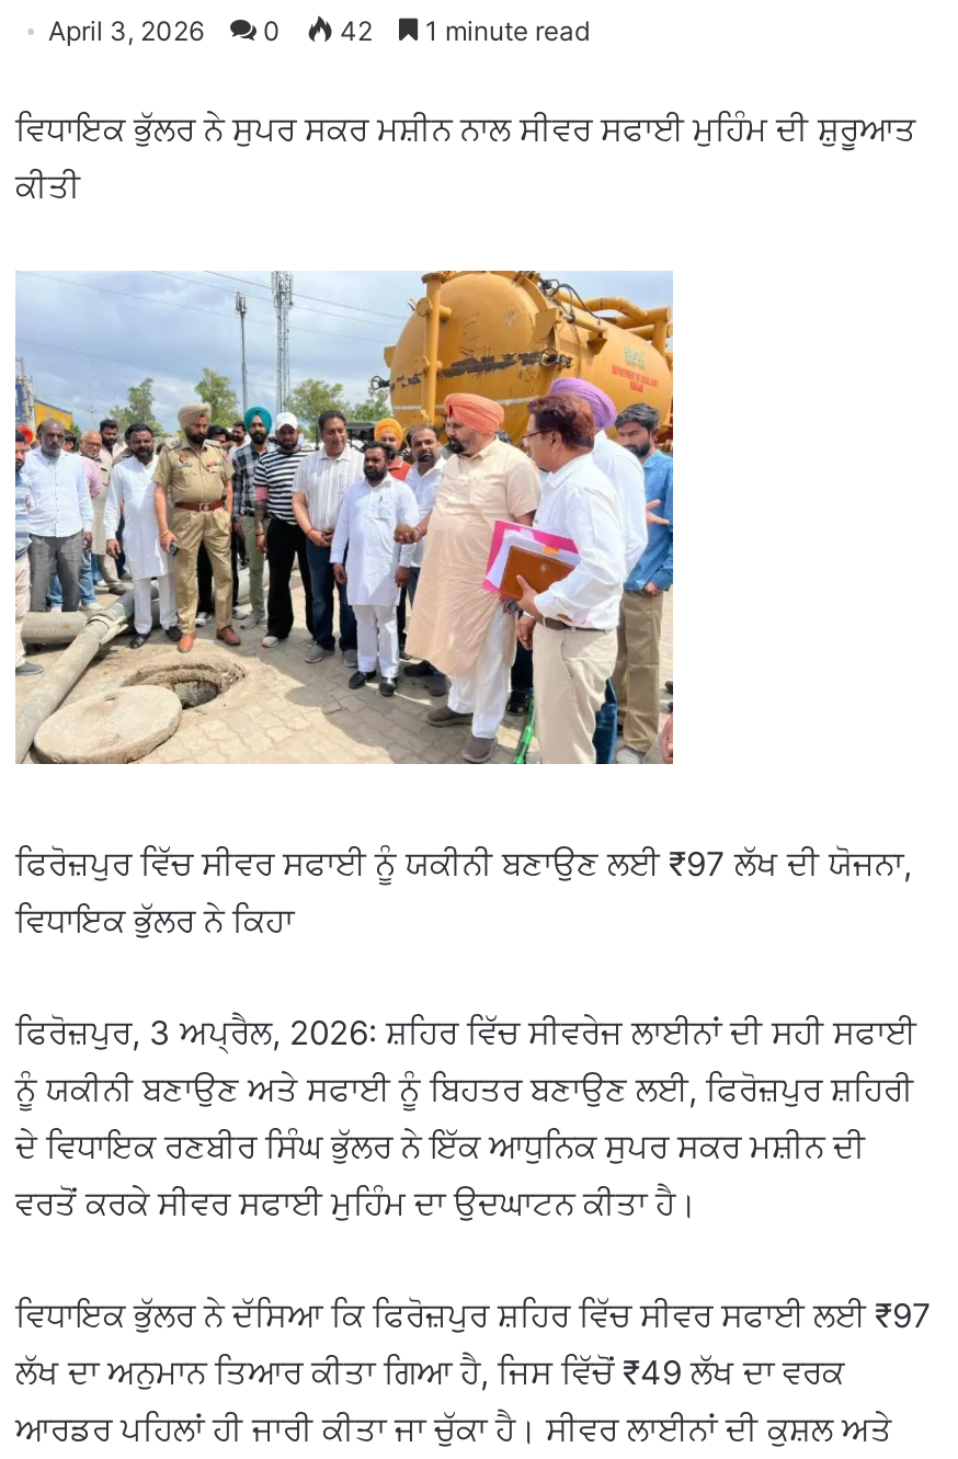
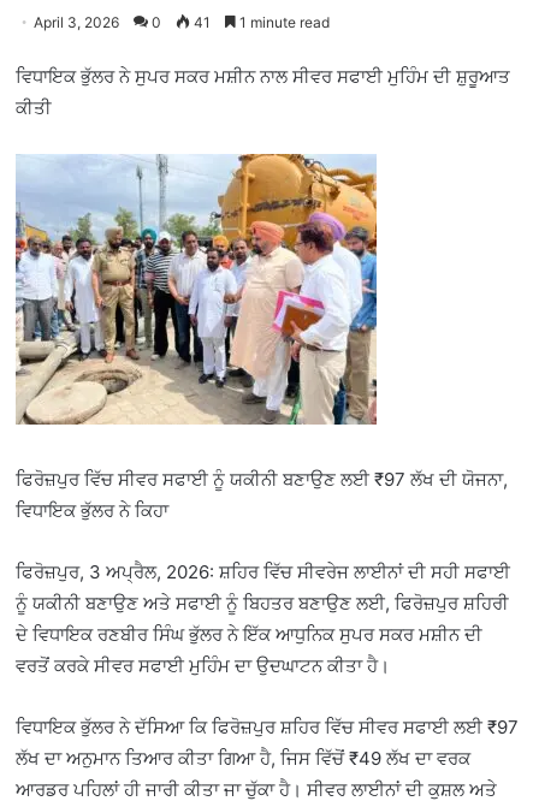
[48,13,590,46] April 3, 2026 0 42 1 minute read -> [34,13,330,31] April 3, 2026 0 41 1 minute read

